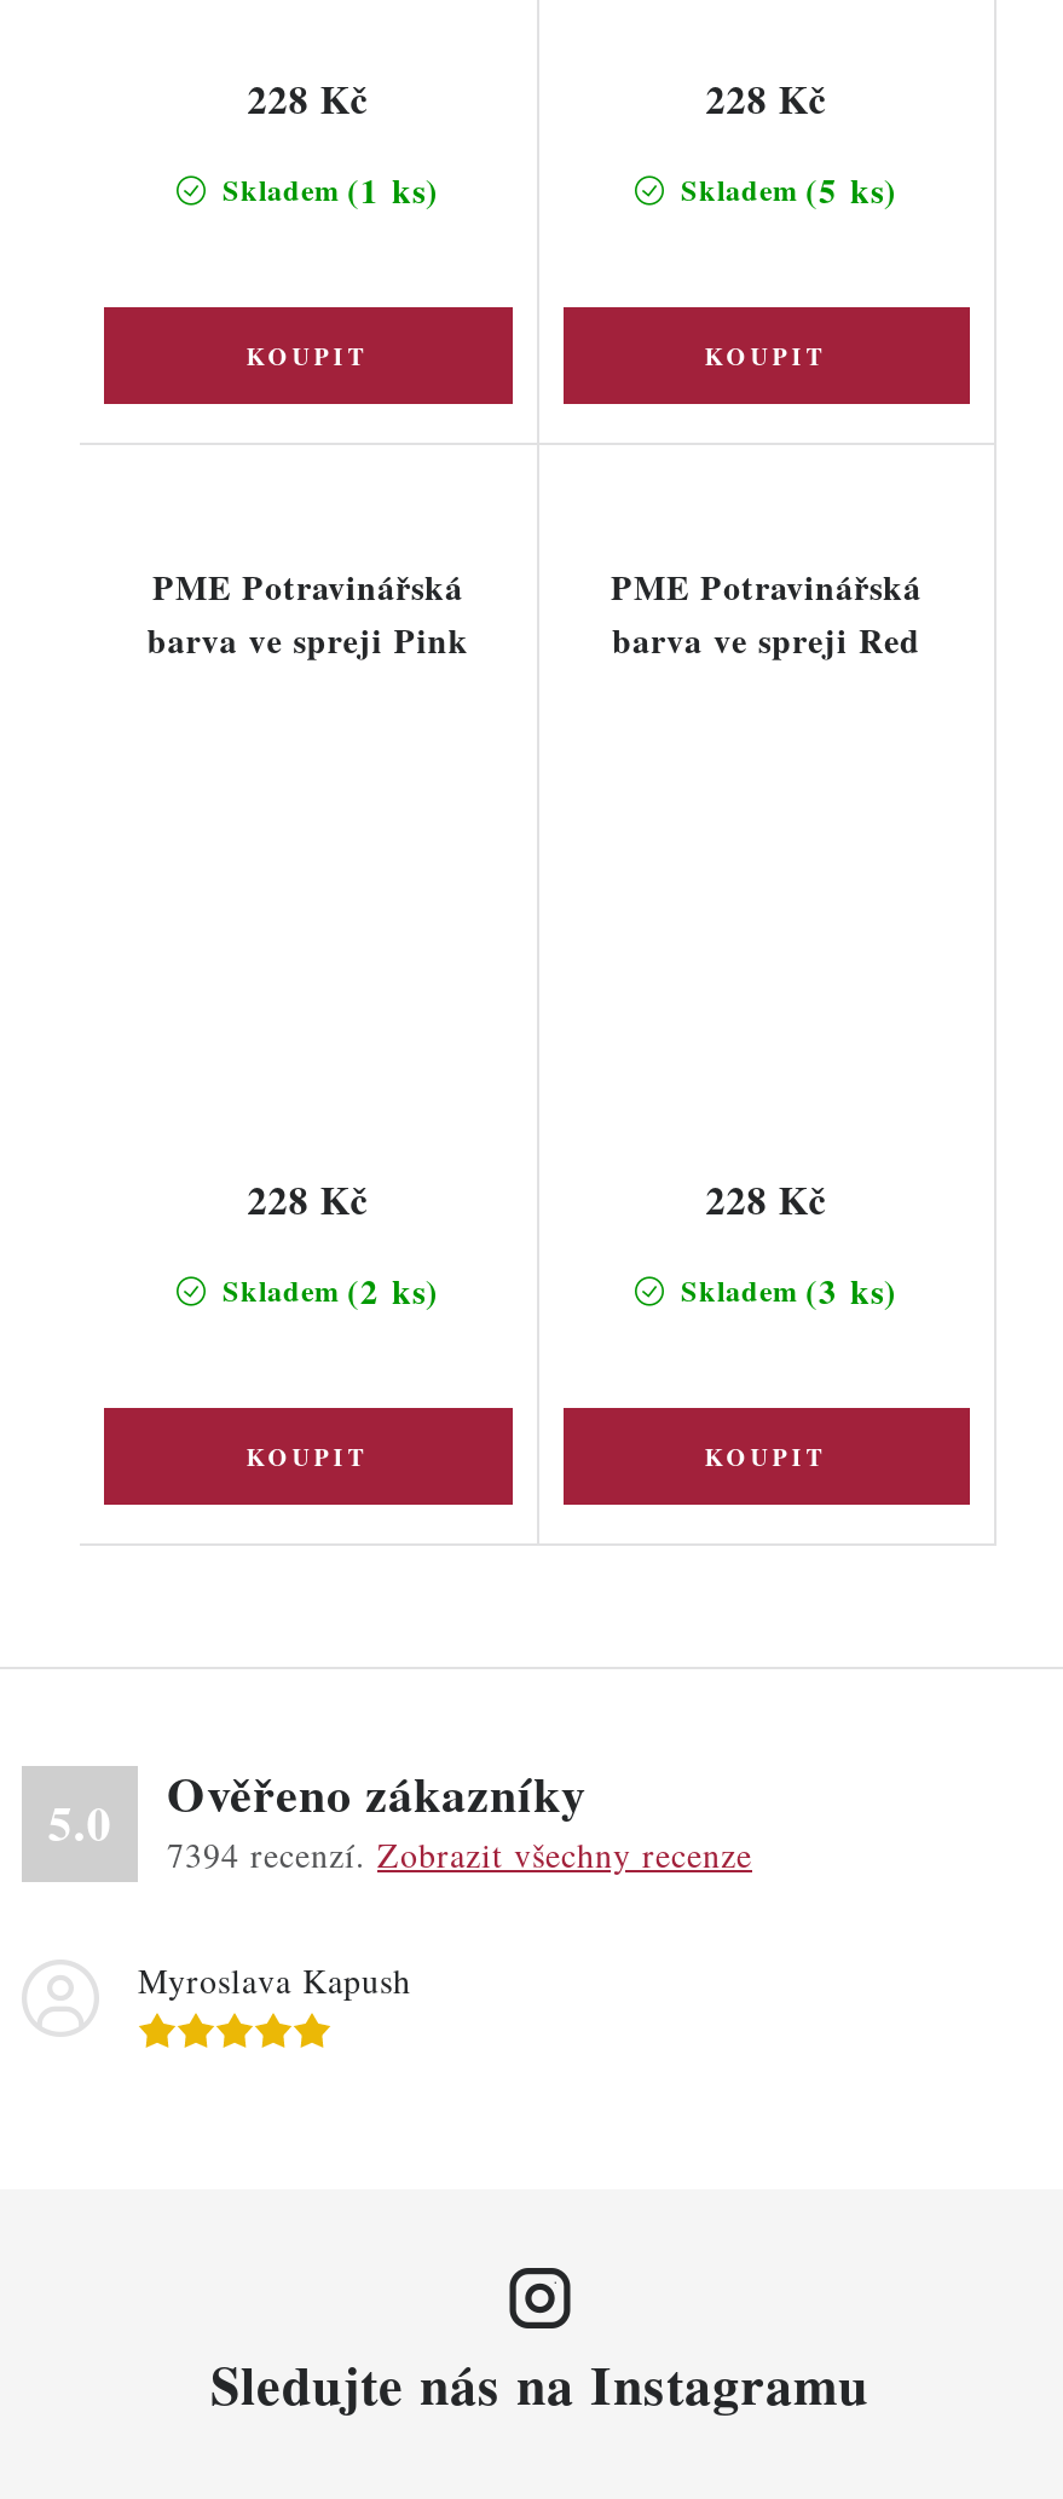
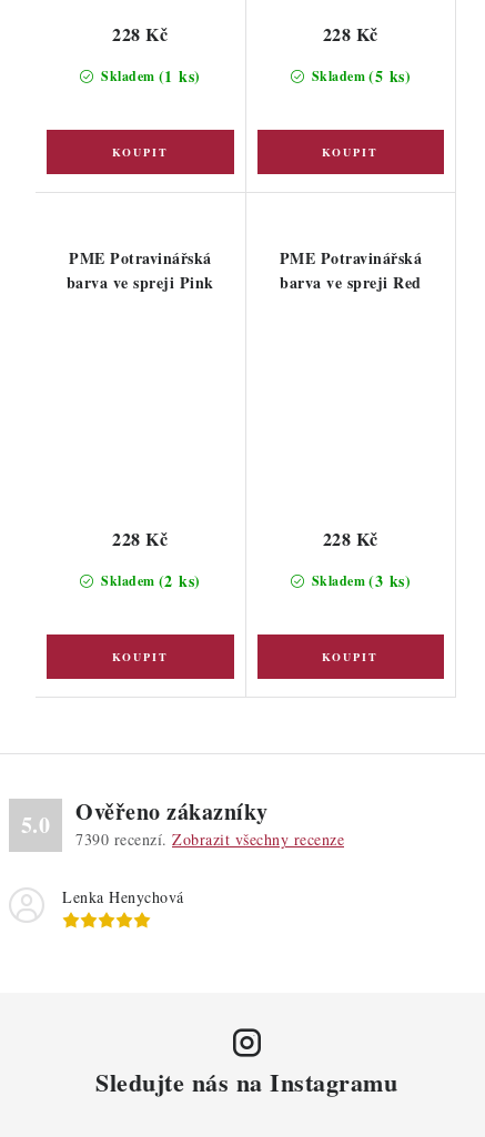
[167,1831,752,1877] 7394 recenzí. Zobrazit všechny recenze -> [75,829,344,850] 7390 recenzí. Zobrazit všechny recenze
[138,1957,411,2003] Myroslava Kapush -> [62,886,184,907] Lenka Henychová

